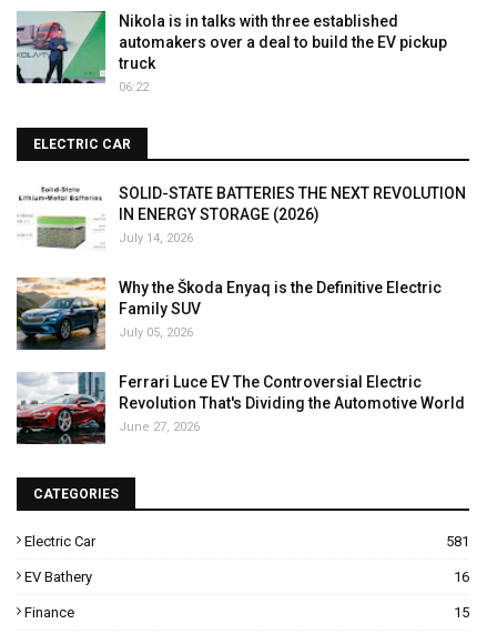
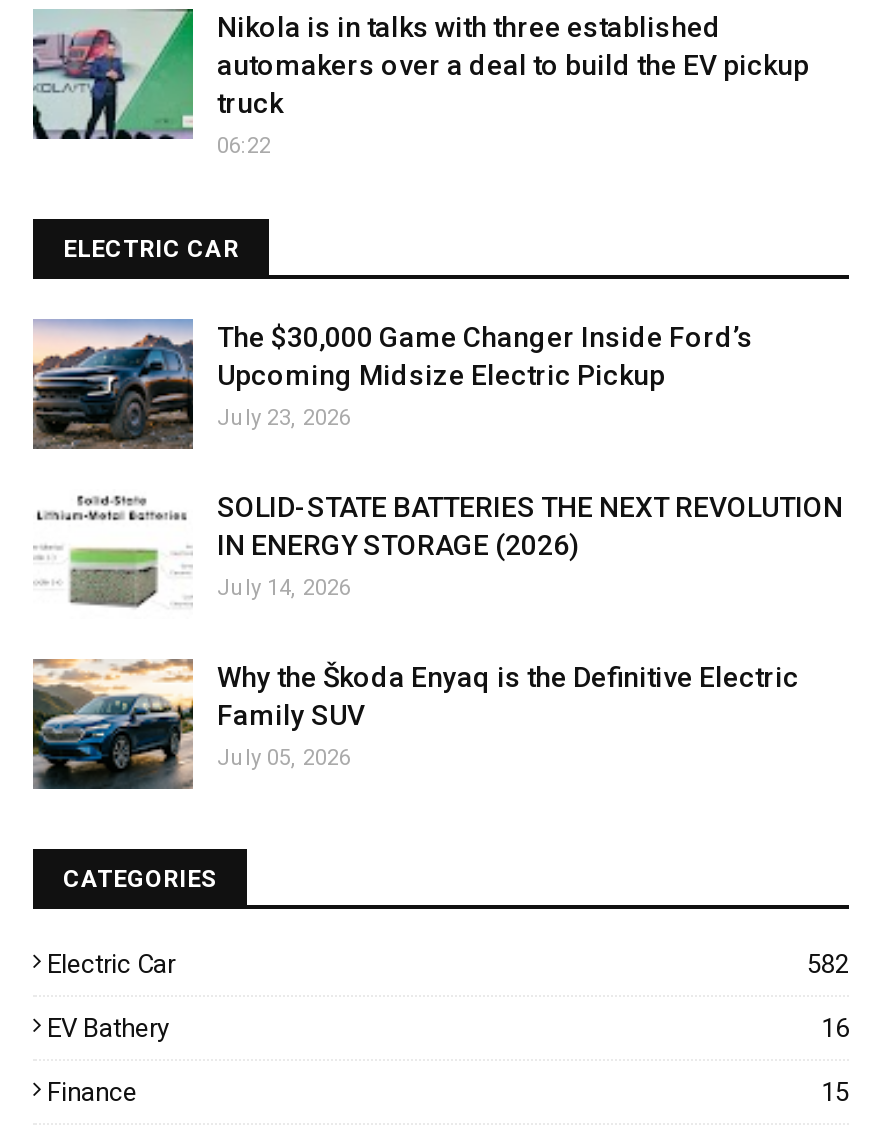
none -> [31,317,753,451] [image] | The $30,000 Game Changer Inside Ford’s | Upcoming Midsize Electric Pickup | July 23, 2026
moved [19,184,466,340] -> [37,491,843,771]: [image] | SOLID-STATE BATTERIES THE NEXT REVOLUTION | IN ENERGY STORAGE (2026) | July 14, 2026 | Why the Škoda Enyaq is the Definitive Electric | Family SUV | July 05, 2026
[17,371,465,444] [image] | Ferrari Luce EV The Controversial Electric | Revolution That's Dividing the Automotive World | June 27, 2026 -> none
[446,533,469,550] 581 -> [807,949,849,979] 582

